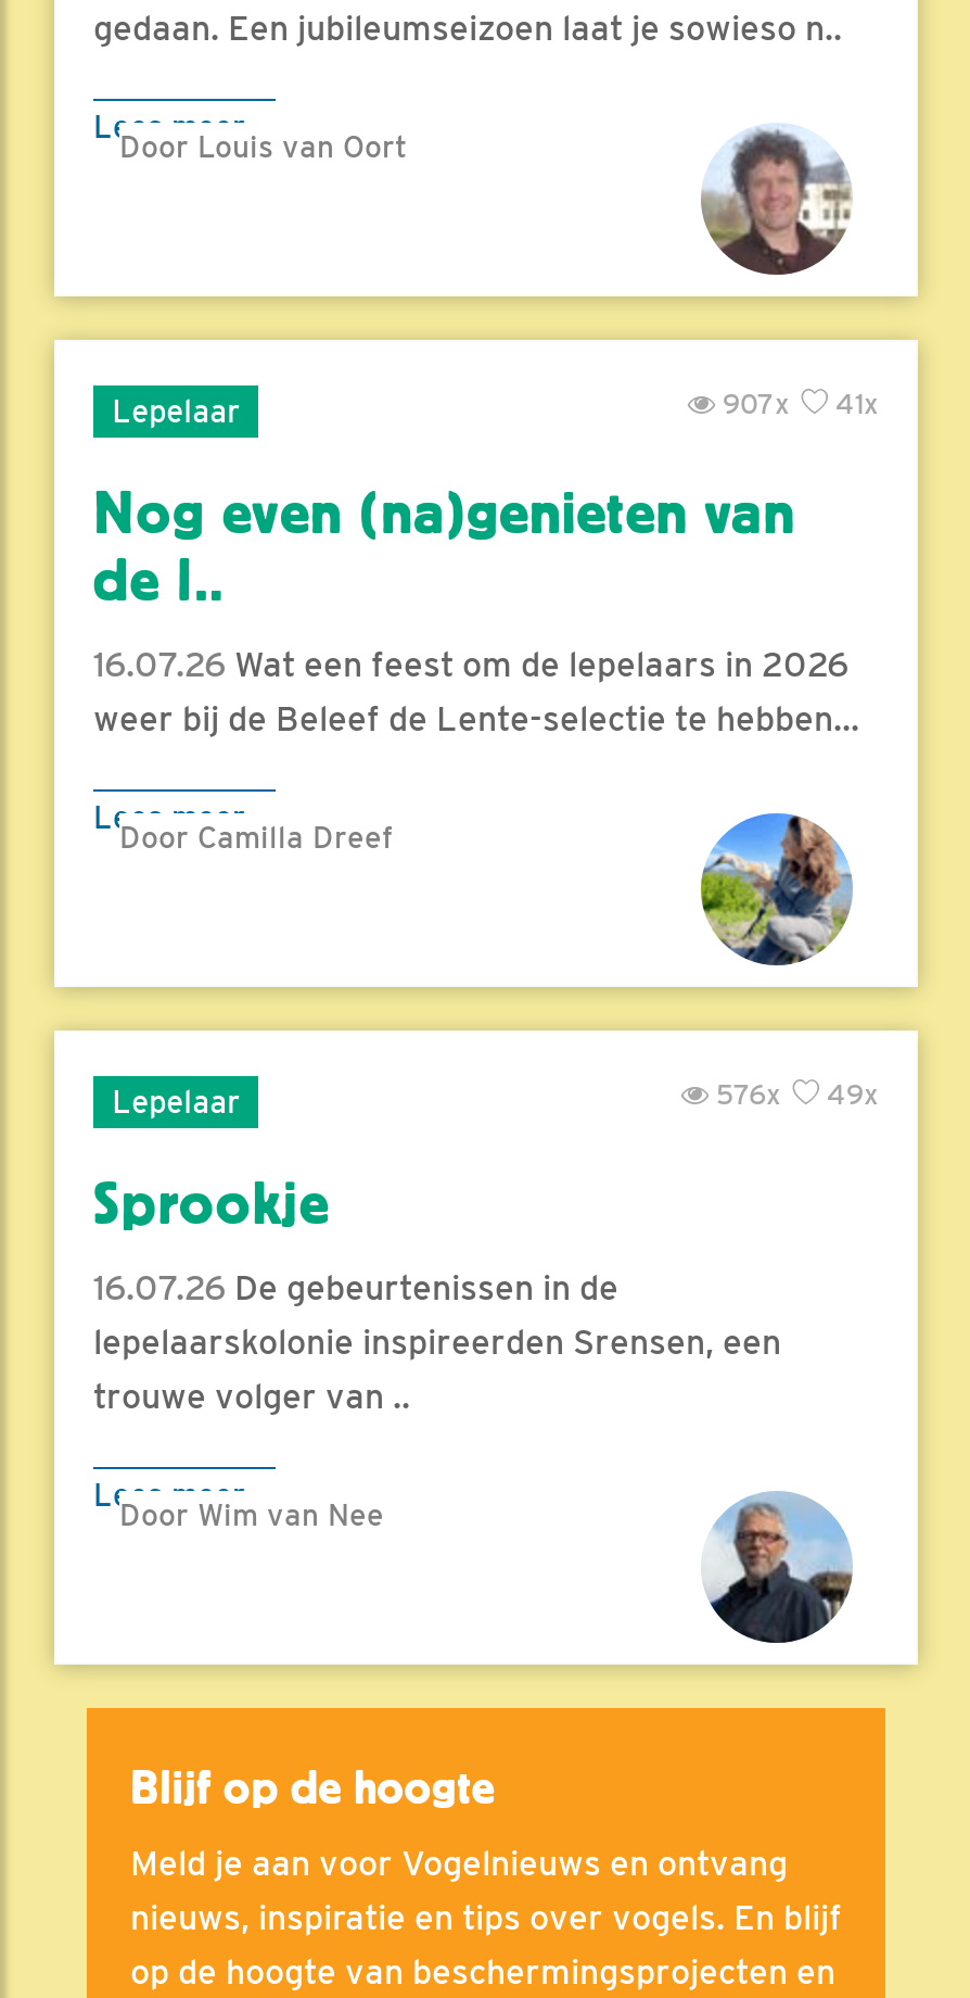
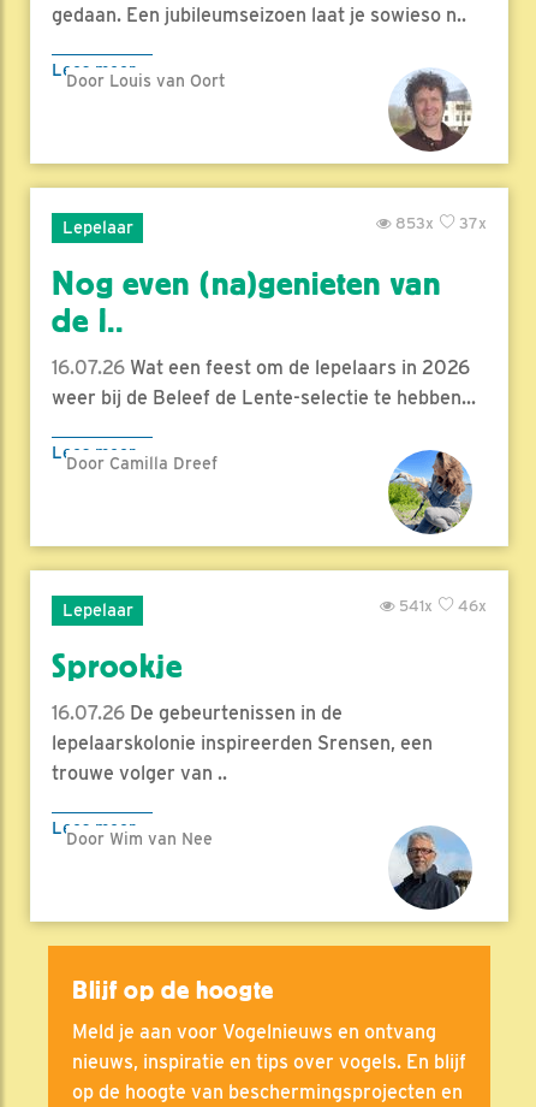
[716,387,879,420] 41x | 907x -> [392,214,487,232] 37x | 853x
[710,1078,879,1110] 49x | 576x -> [395,597,487,615] 46x | 541x

